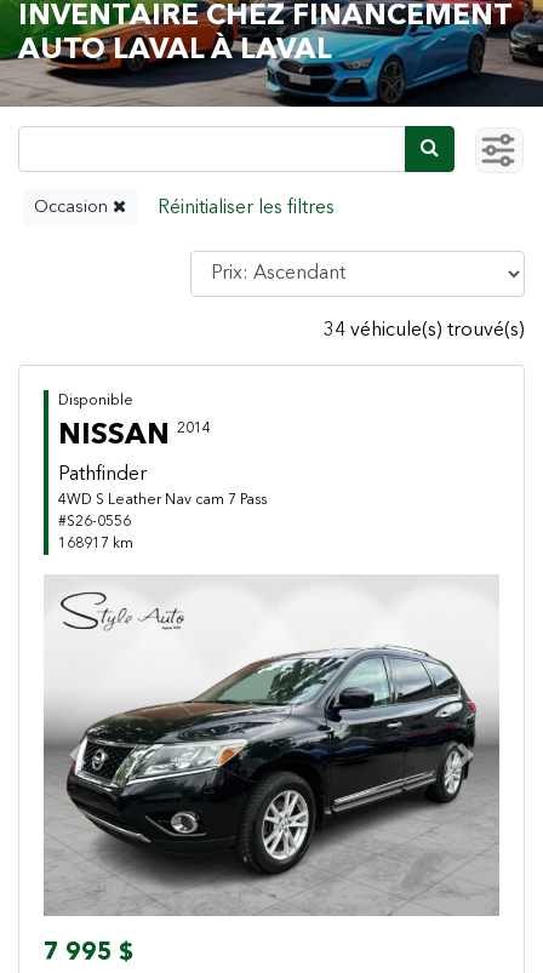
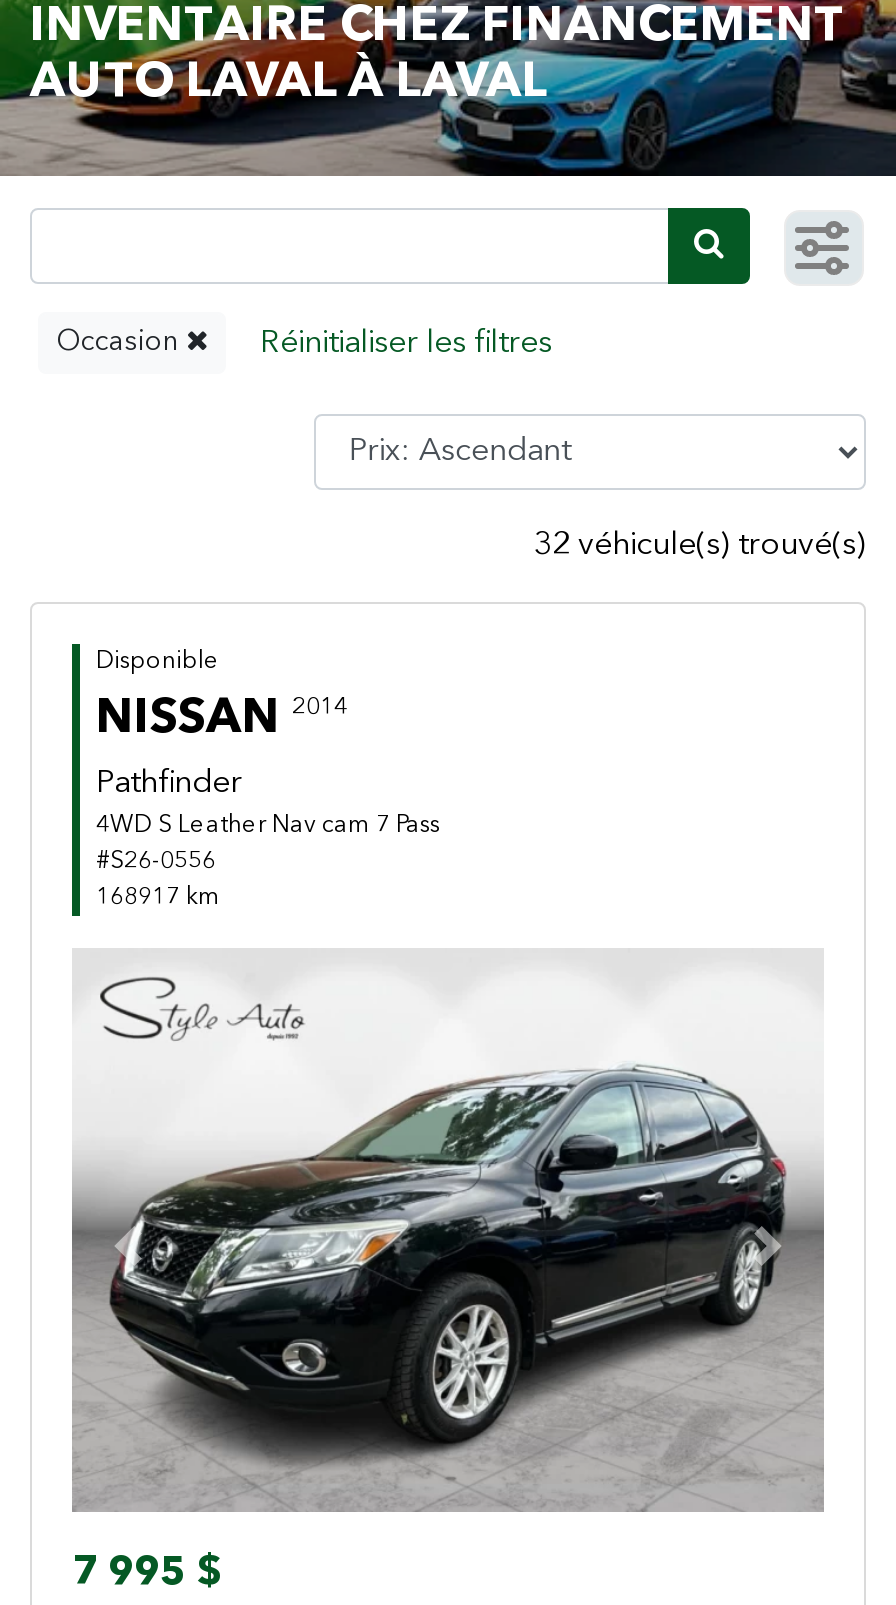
[324,322,525,341] 34 véhicule(s) trouvé(s) -> [534,531,866,563] 32 véhicule(s) trouvé(s)

